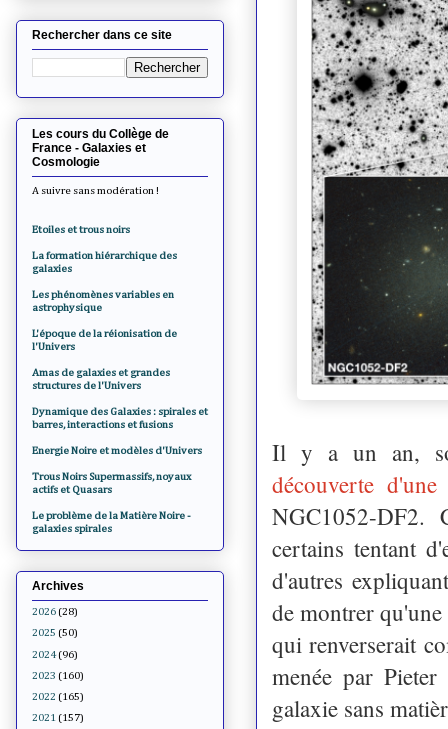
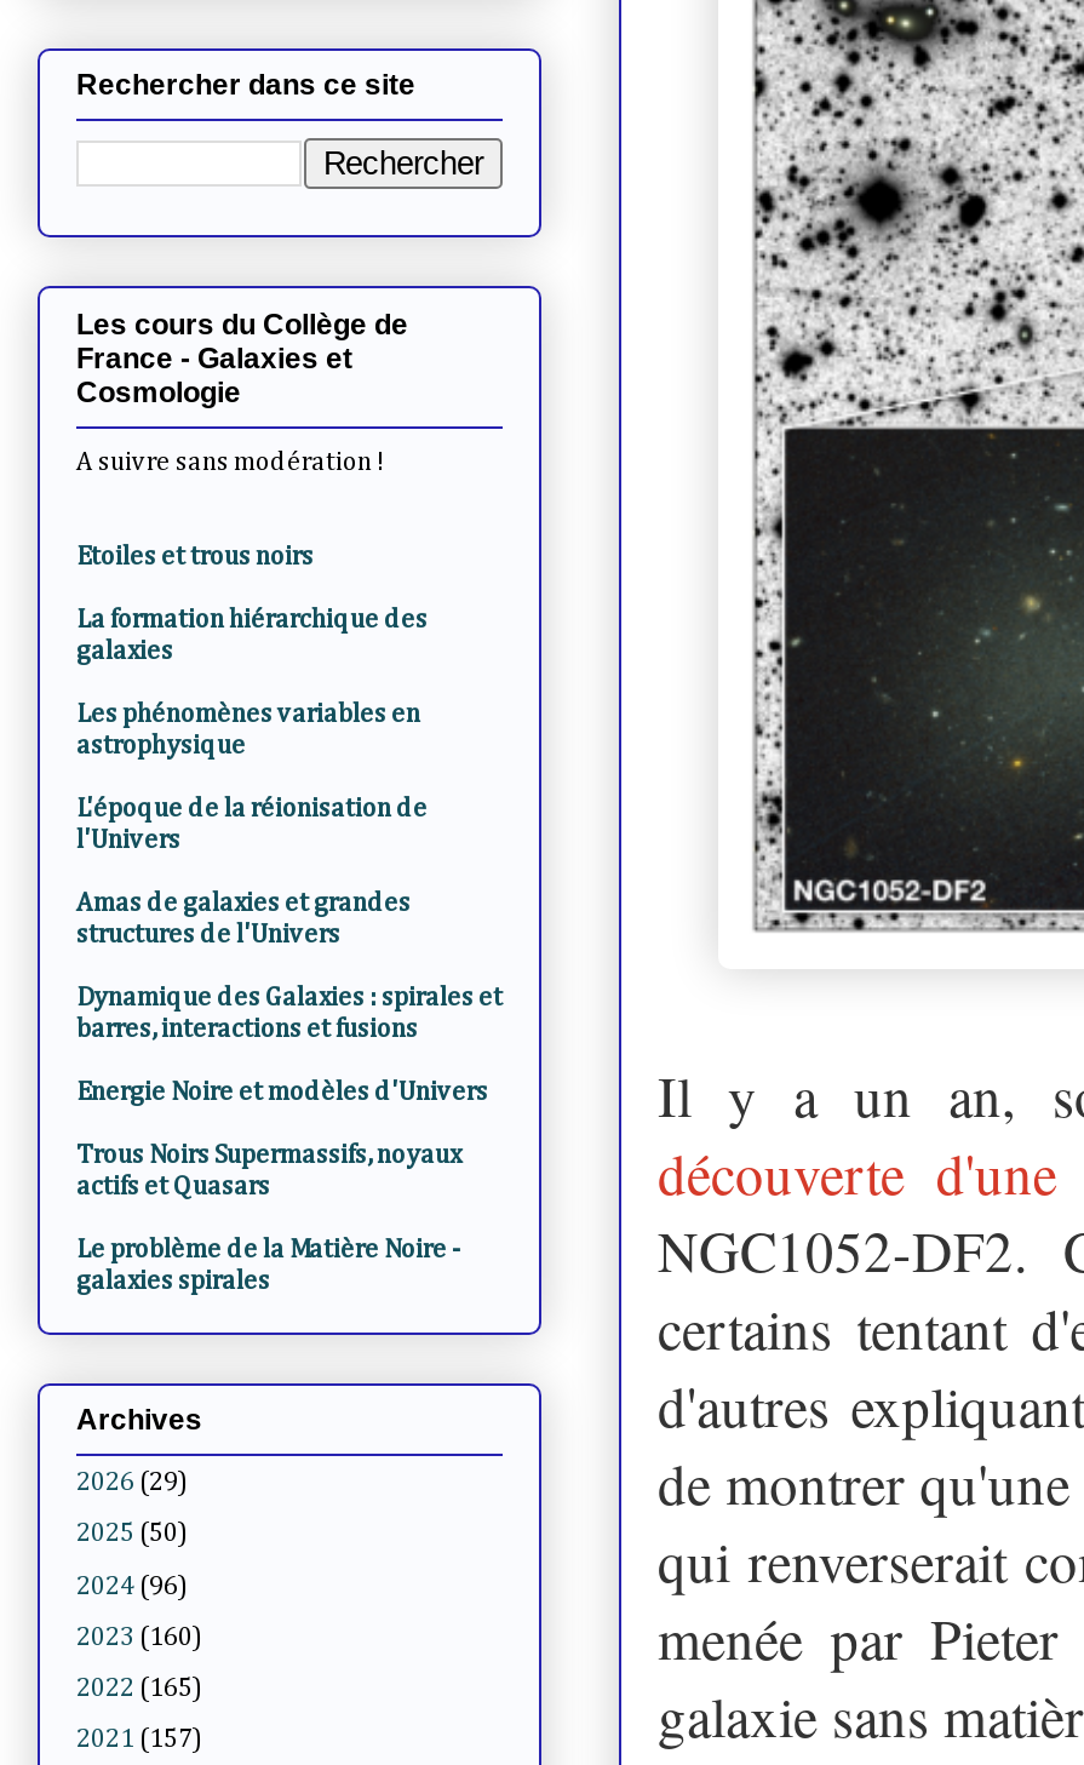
[32,606,78,617] 2026 (28) -> [76,1469,188,1495] 2026 (29)

